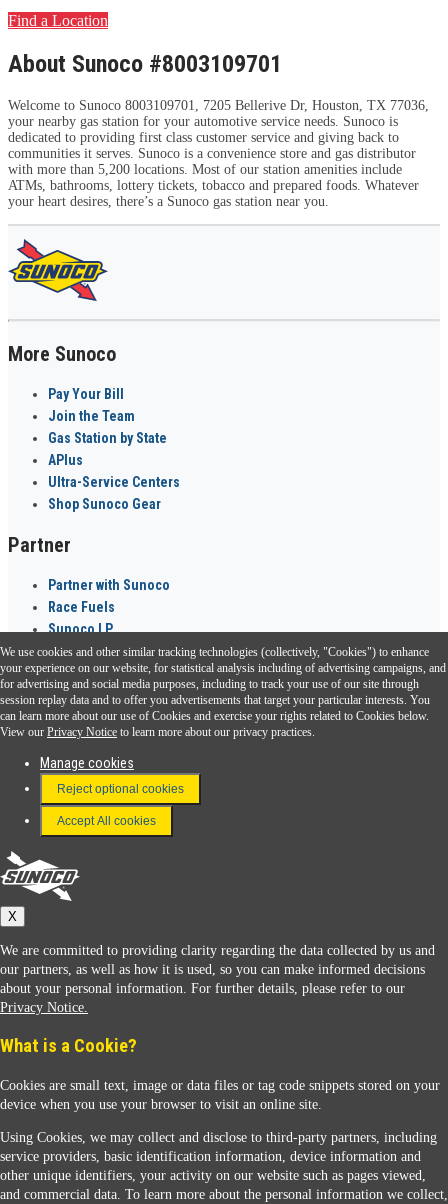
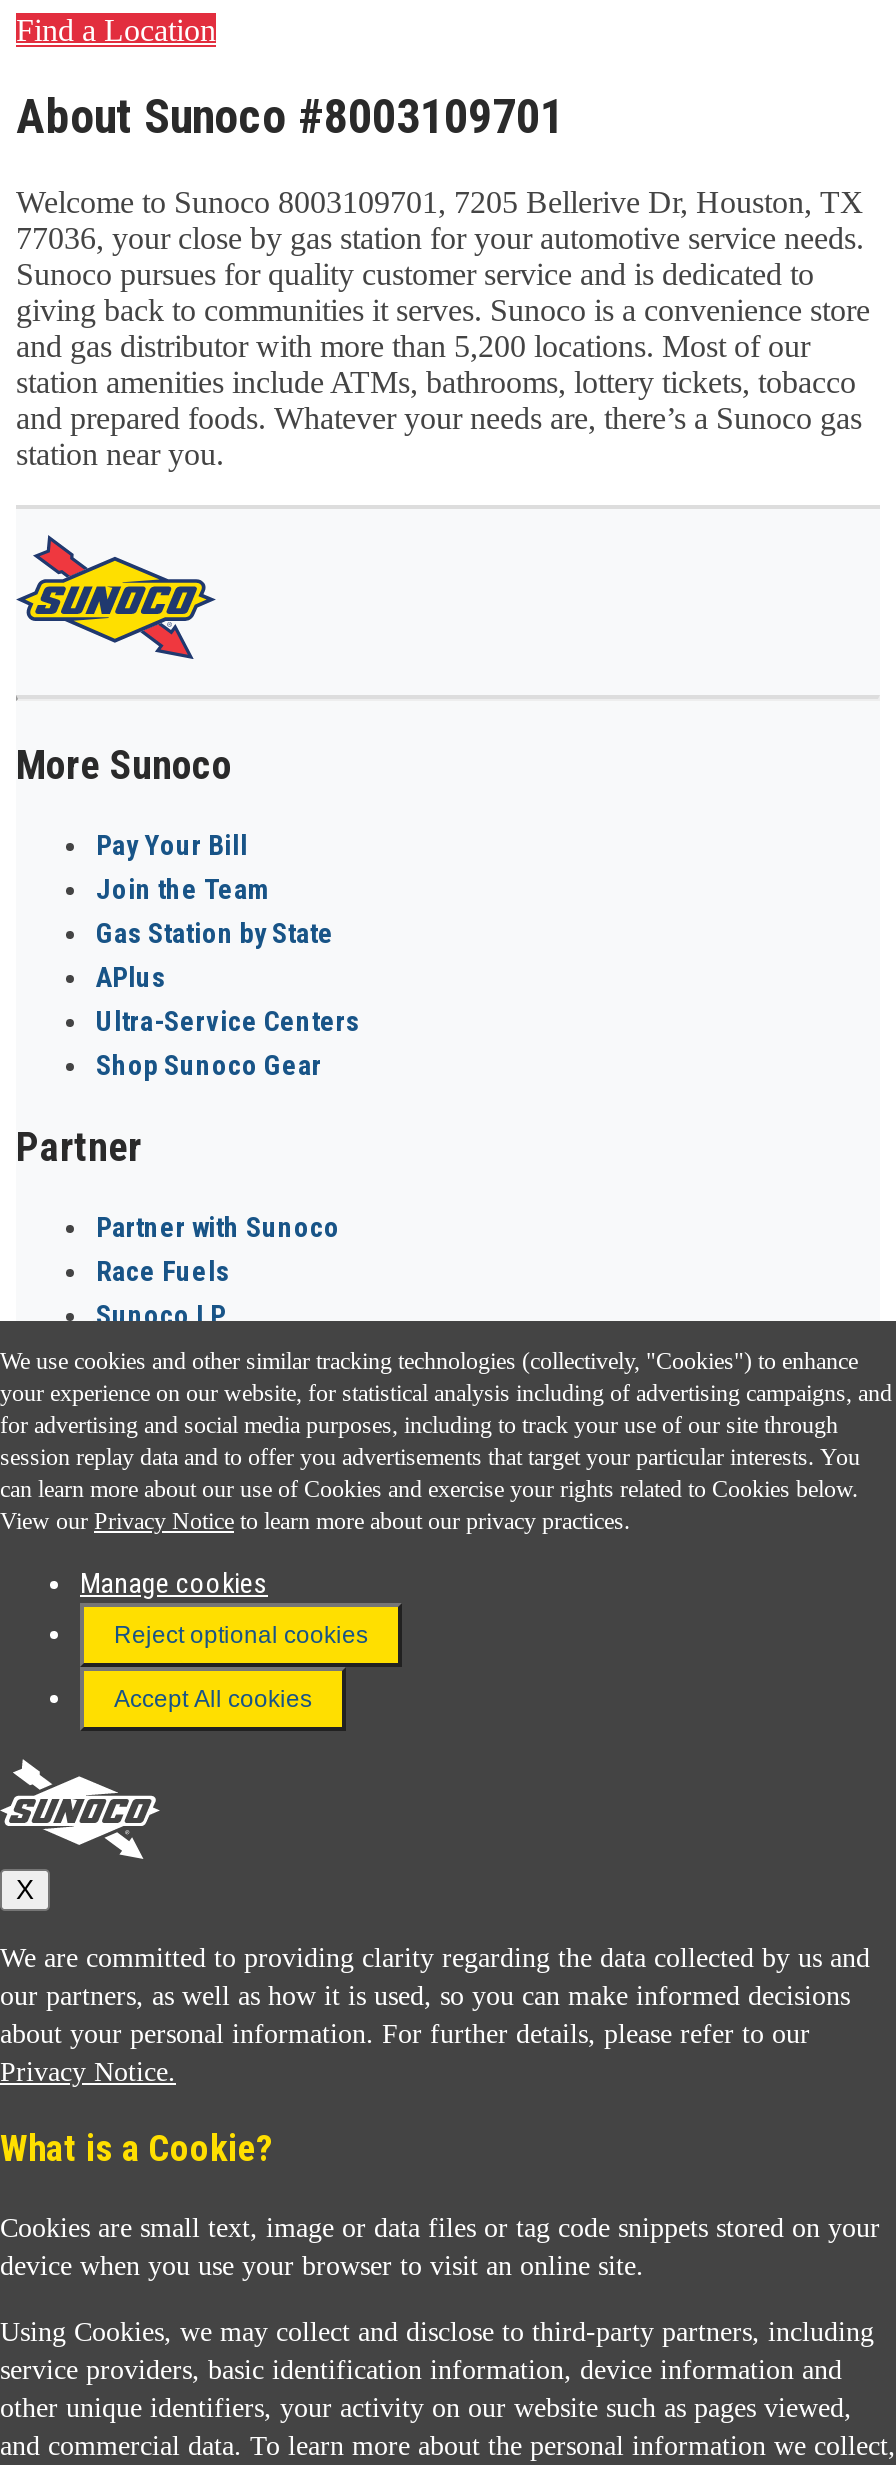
[8,98,429,209] Welcome to Sunoco 8003109701, 7205 Bellerive Dr, Houston, TX 77036, | your nearby gas station for your automotive service needs. Sunoco is | dedicated to providing first class customer service and giving back to | communities it serves. Sunoco is a convenience store and gas distributor | with more than 5,200 locations. Most of our station amenities include | ATMs, bathrooms, lottery tickets, tobacco and prepared foods. Whatever | your heart desires, there’s a Sunoco gas station near you. -> [16,185,870,471] Welcome to Sunoco 8003109701, 7205 Bellerive Dr, Houston, TX | 77036, your close by gas station for your automotive service needs. | Sunoco pursues for quality customer service and is dedicated to | giving back to communities it serves. Sunoco is a convenience store | and gas distributor with more than 5,200 locations. Most of our | station amenities include ATMs, bathrooms, lottery tickets, tobacco | and prepared foods. Whatever your needs are, there’s a Sunoco gas | station near you.

